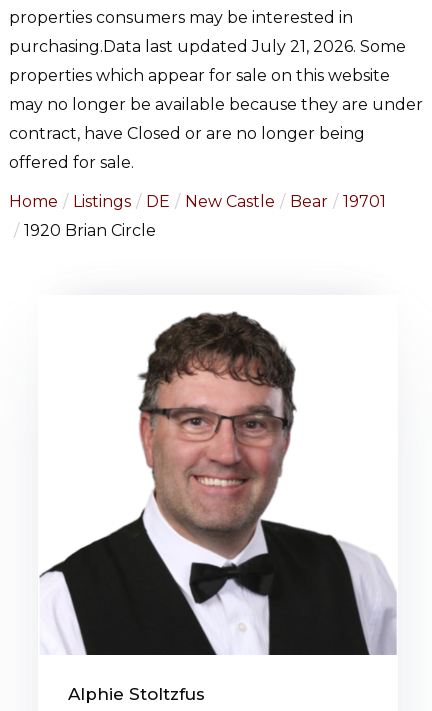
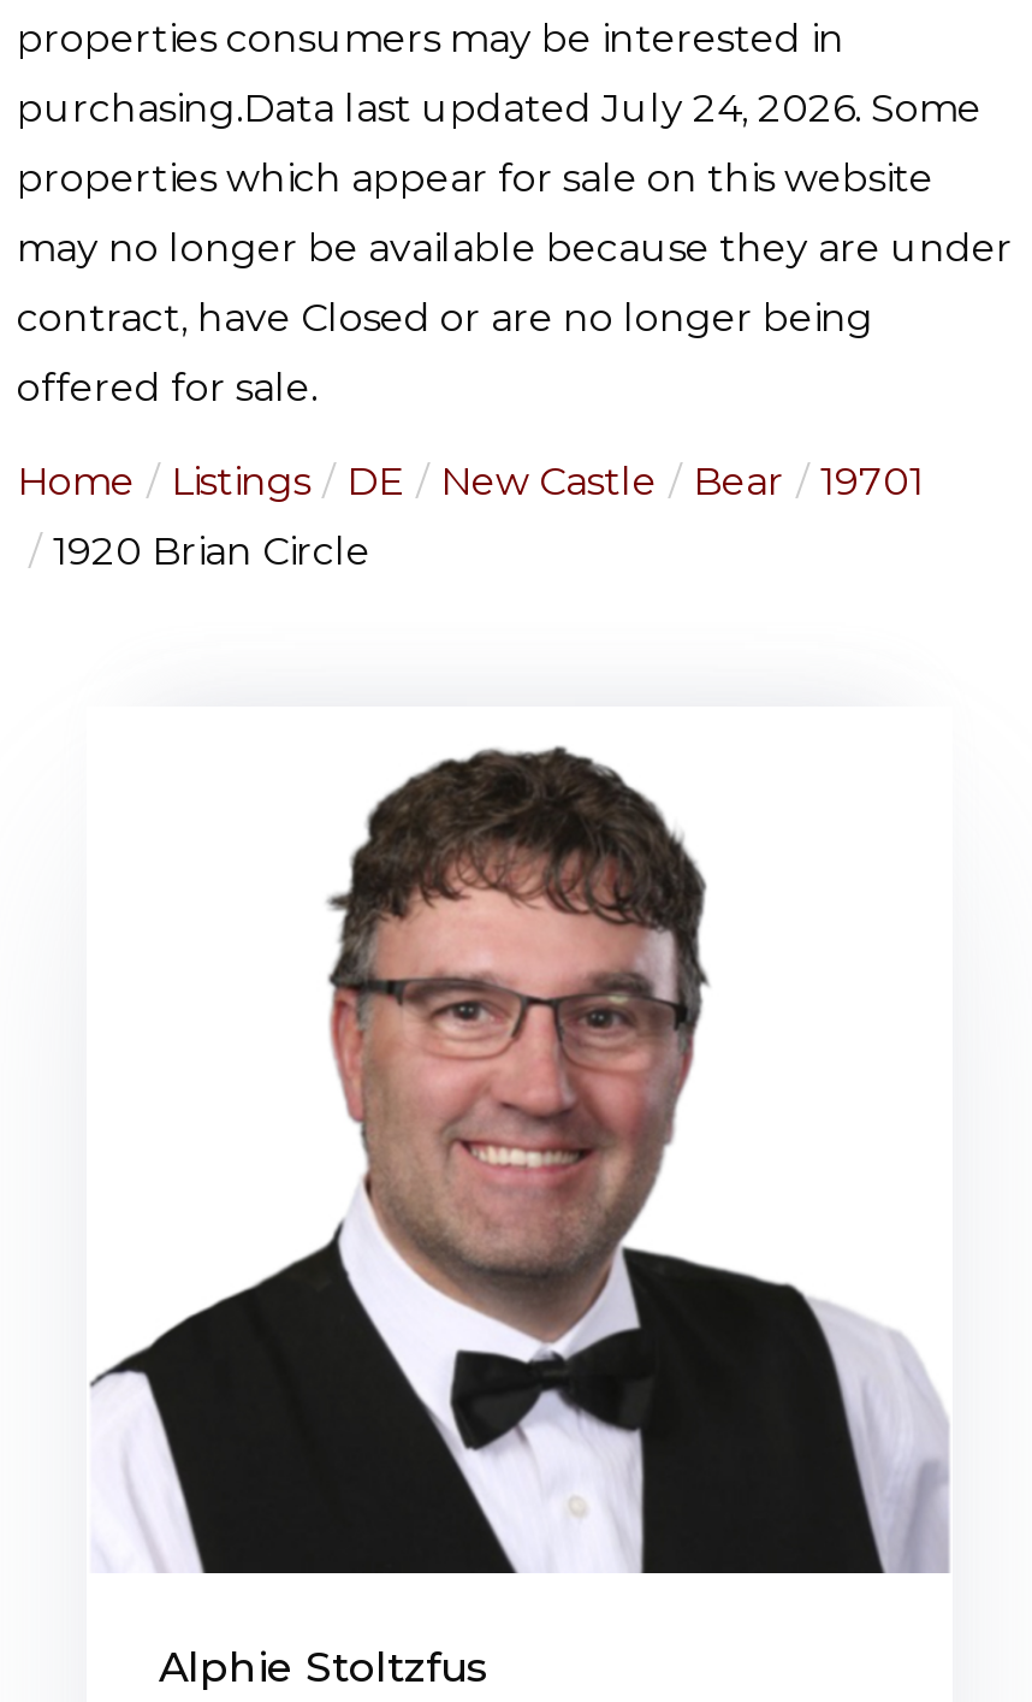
[9,37,406,56] purchasing.Data last updated July 21, 2026. Some -> [17,84,981,130] purchasing.Data last updated July 24, 2026. Some

